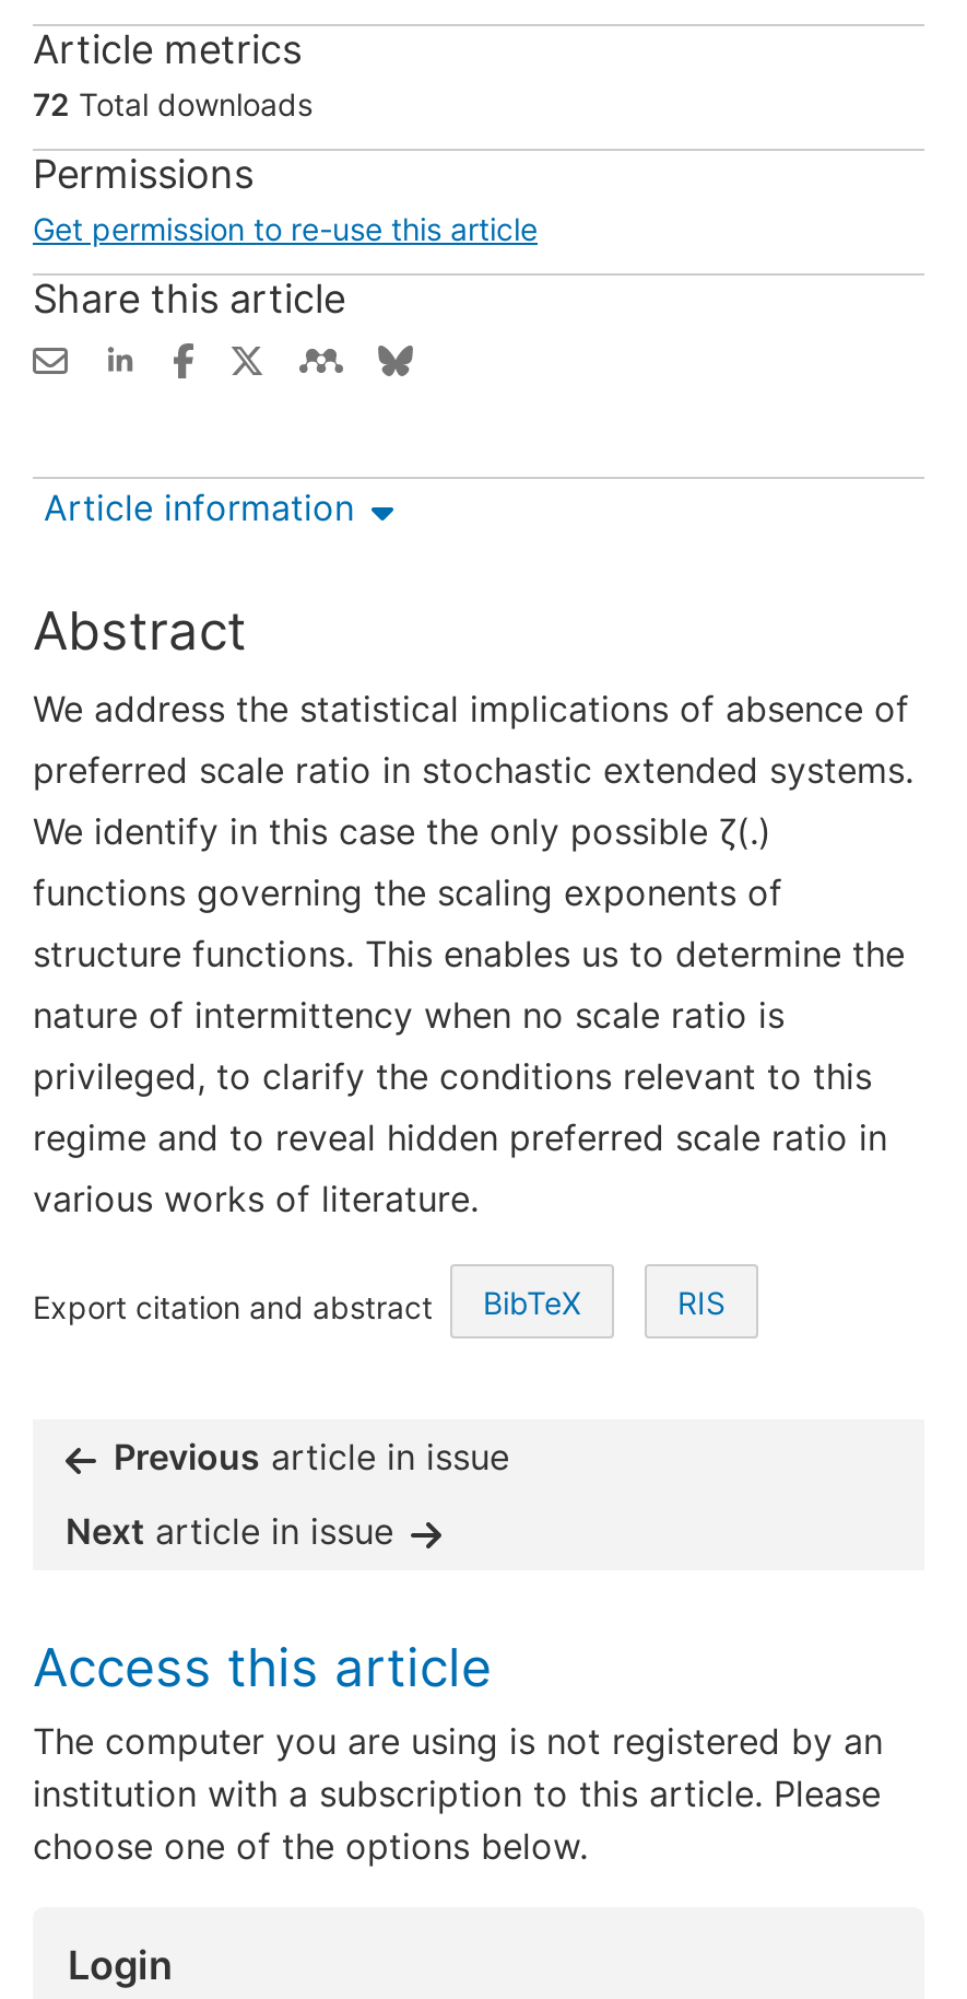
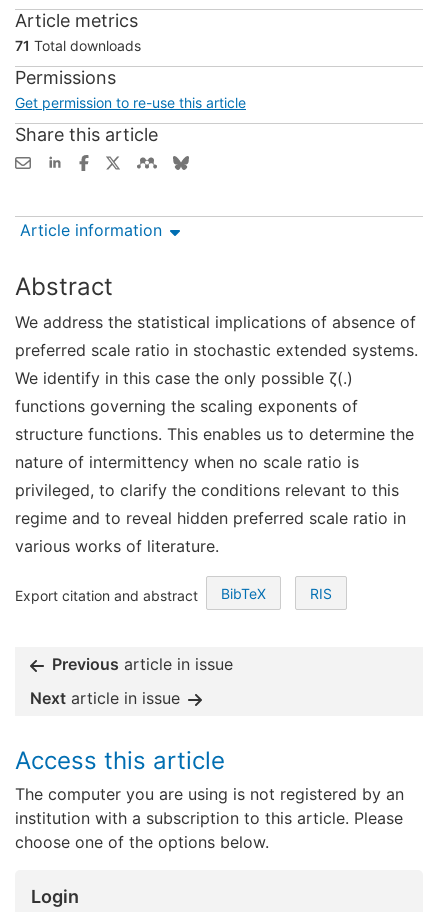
[33,85,312,122] 72 Total downloads -> [15,37,141,54] 71 Total downloads

